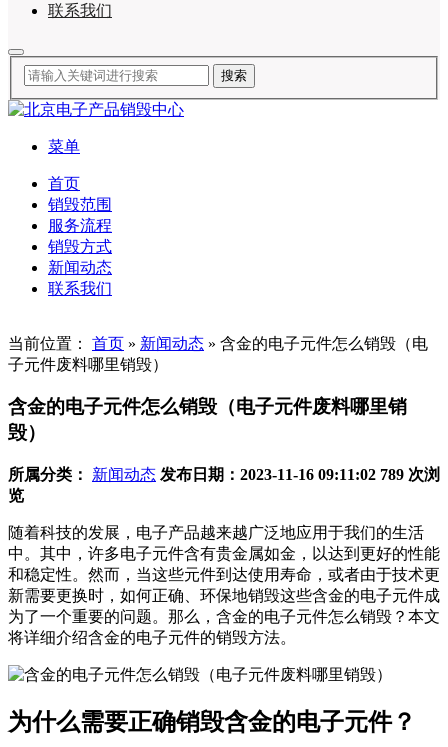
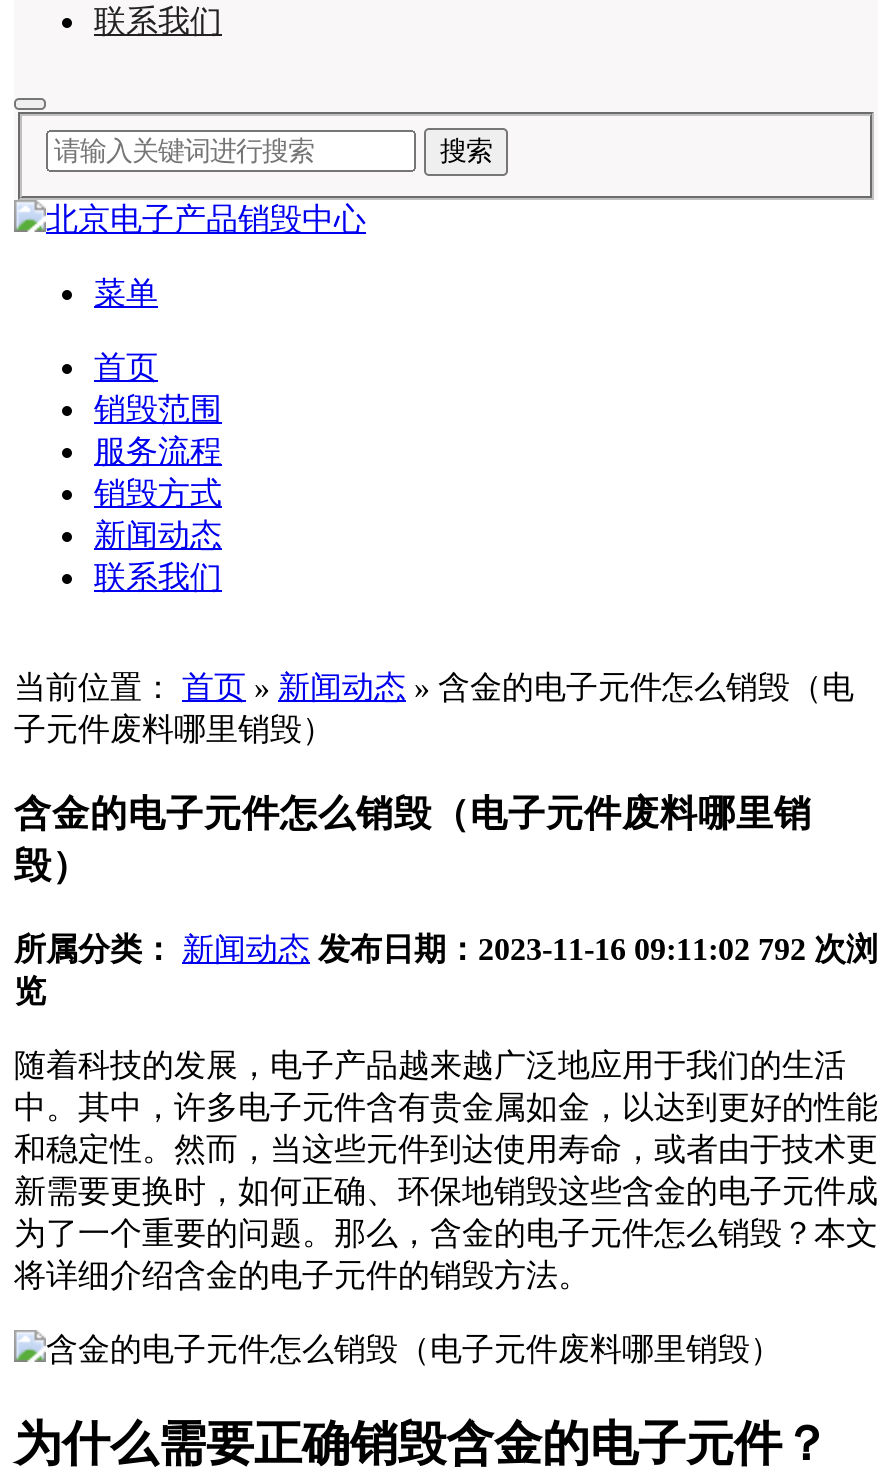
[8,466,440,483] 所属分类： 新闻动态 发布日期：2023-11-16 09:11:02 789 次浏 -> [14,932,878,966] 所属分类： 新闻动态 发布日期：2023-11-16 09:11:02 792 次浏

